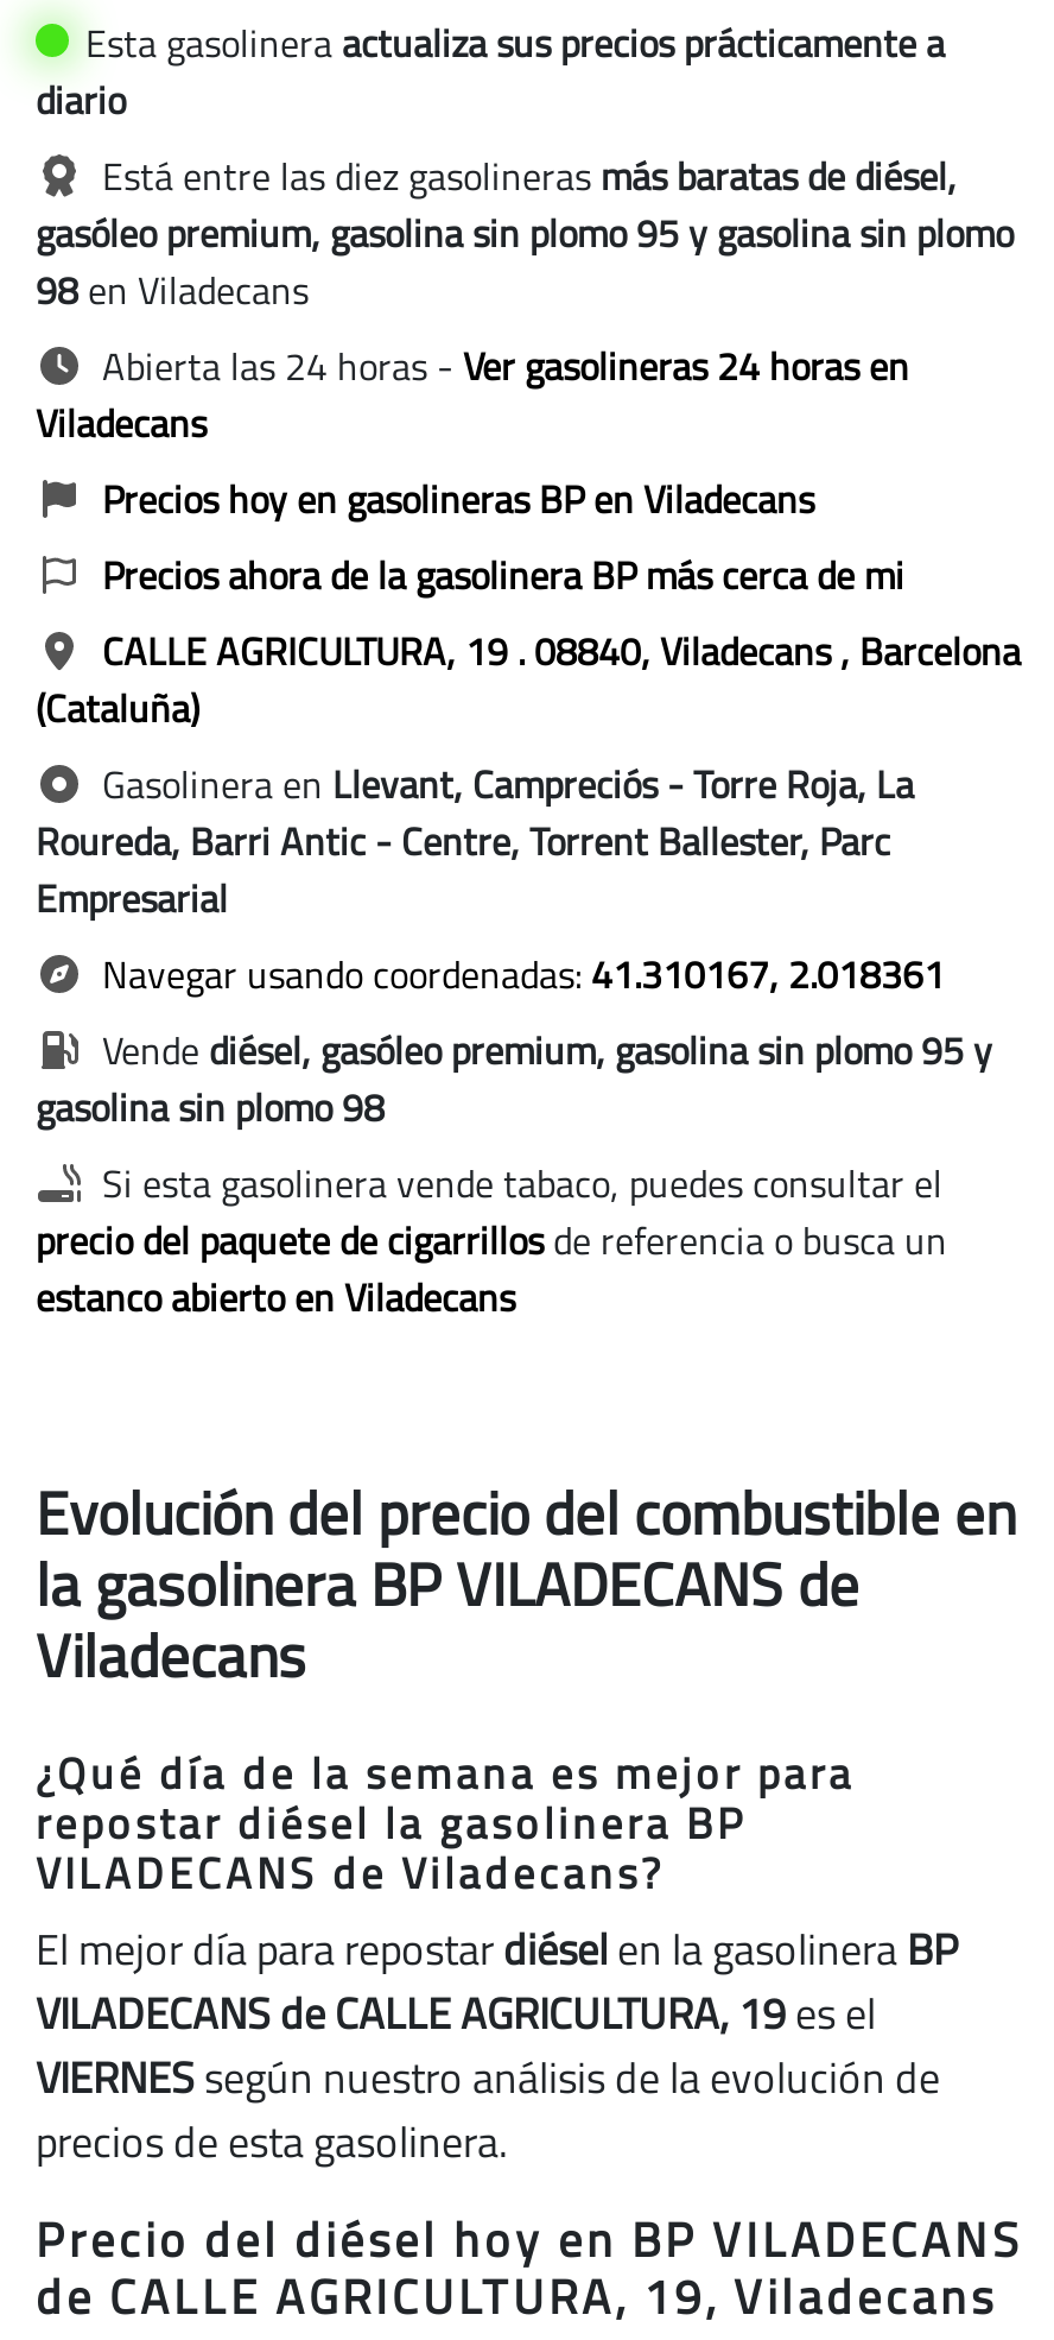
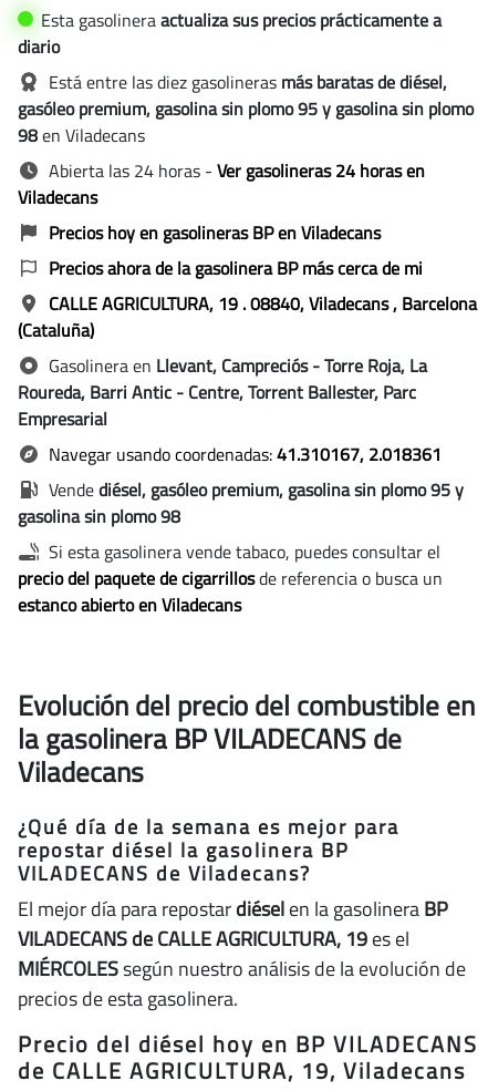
[36,2045,940,2110] VIERNES según nuestro análisis de la evolución de -> [18,954,466,984] MIÉRCOLES según nuestro análisis de la evolución de

